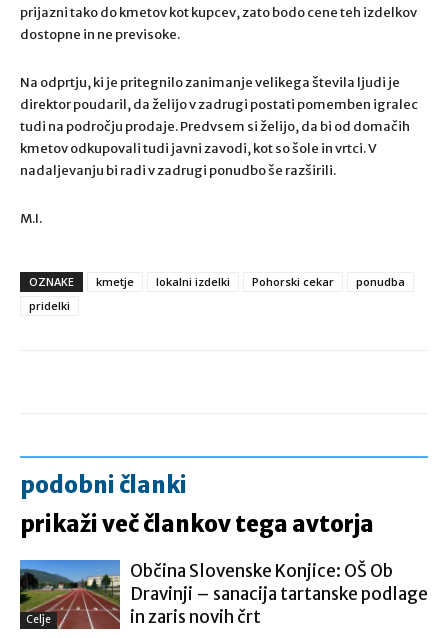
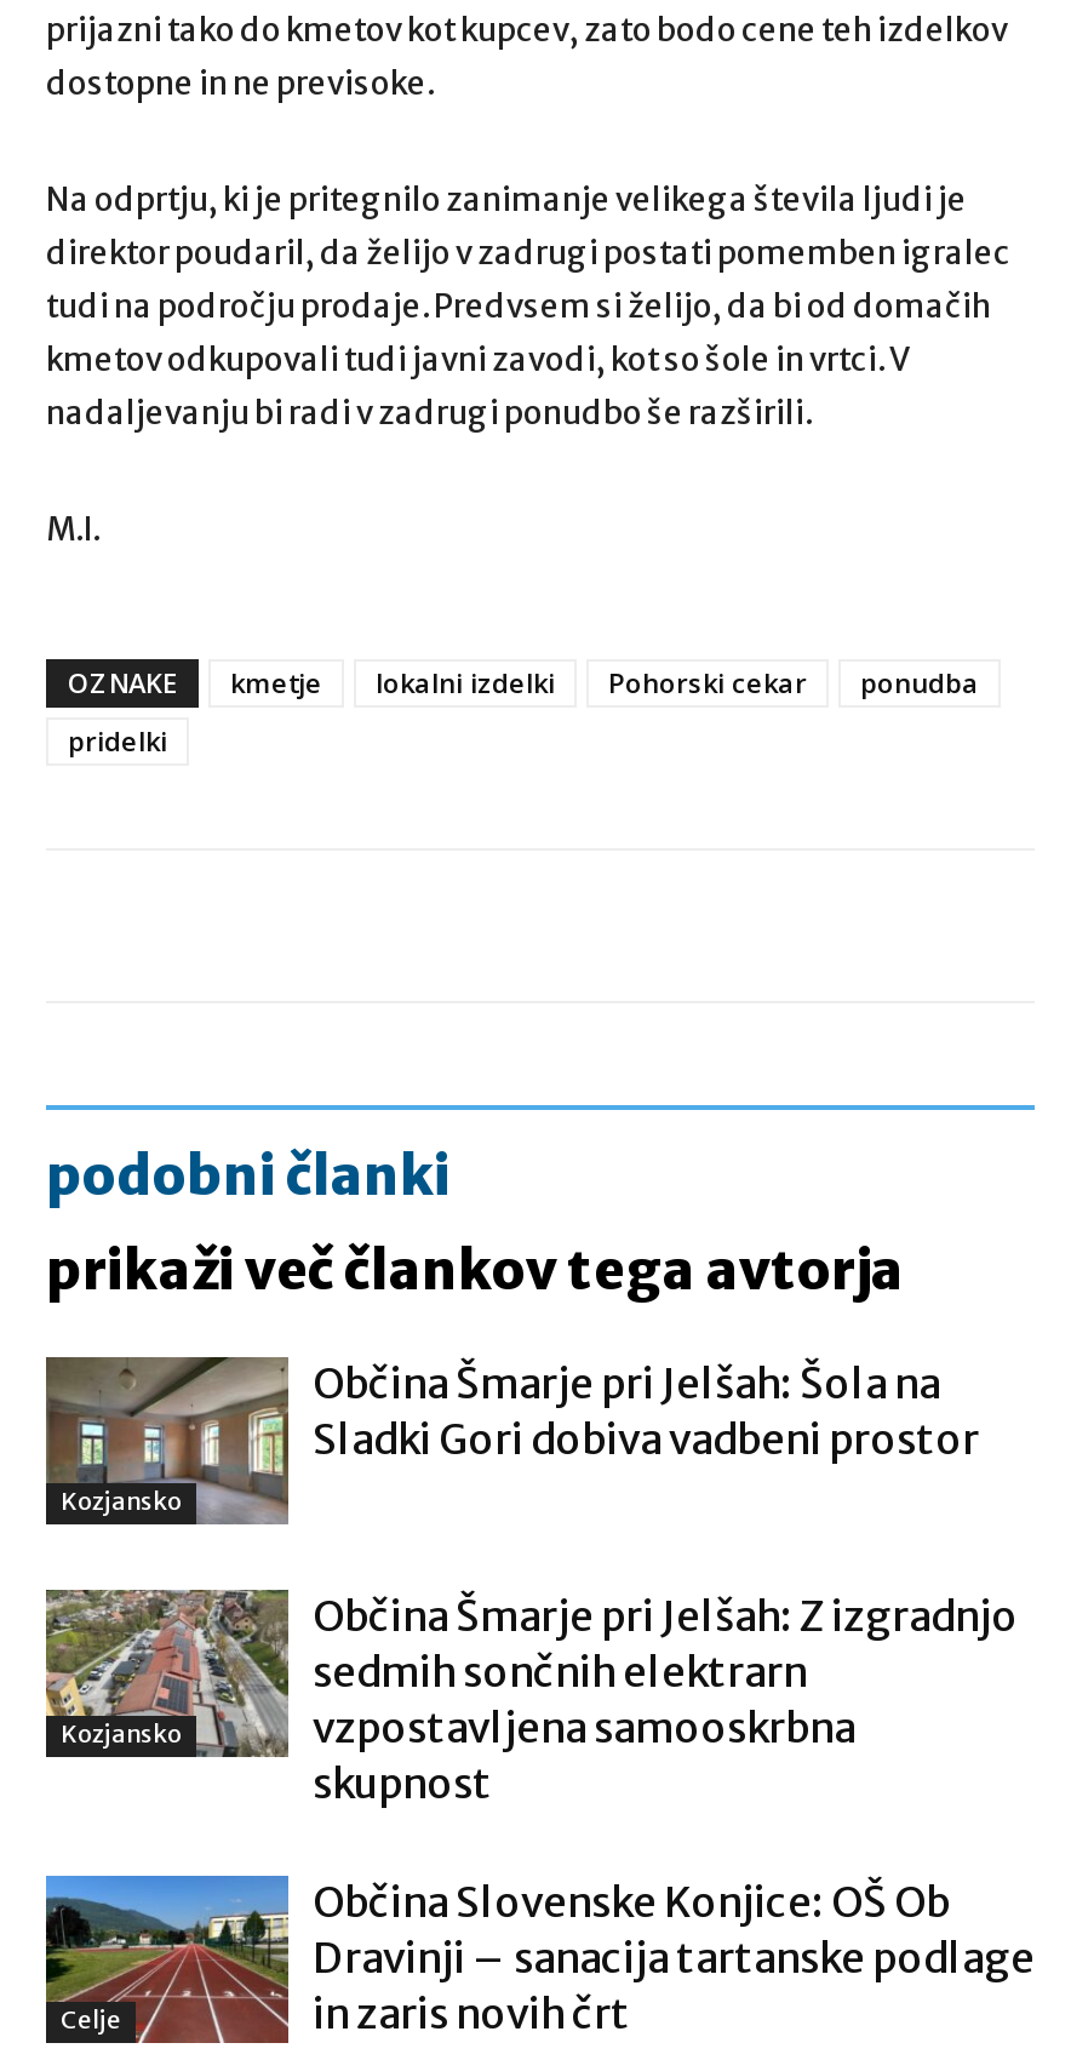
none -> [44,1355,288,1527] [image] | Kozjansko
none -> [44,1587,279,1759] [image] | Kozjansko
none -> [313,1357,979,1466] Občina Šmarje pri Jelšah: Šola na | Sladki Gori dobiva vadbeni prostor
none -> [313,1590,1018,1810] Občina Šmarje pri Jelšah: Z izgradnjo | sedmih sončnih elektrarn | vzpostavljena samooskrbna | skupnost

